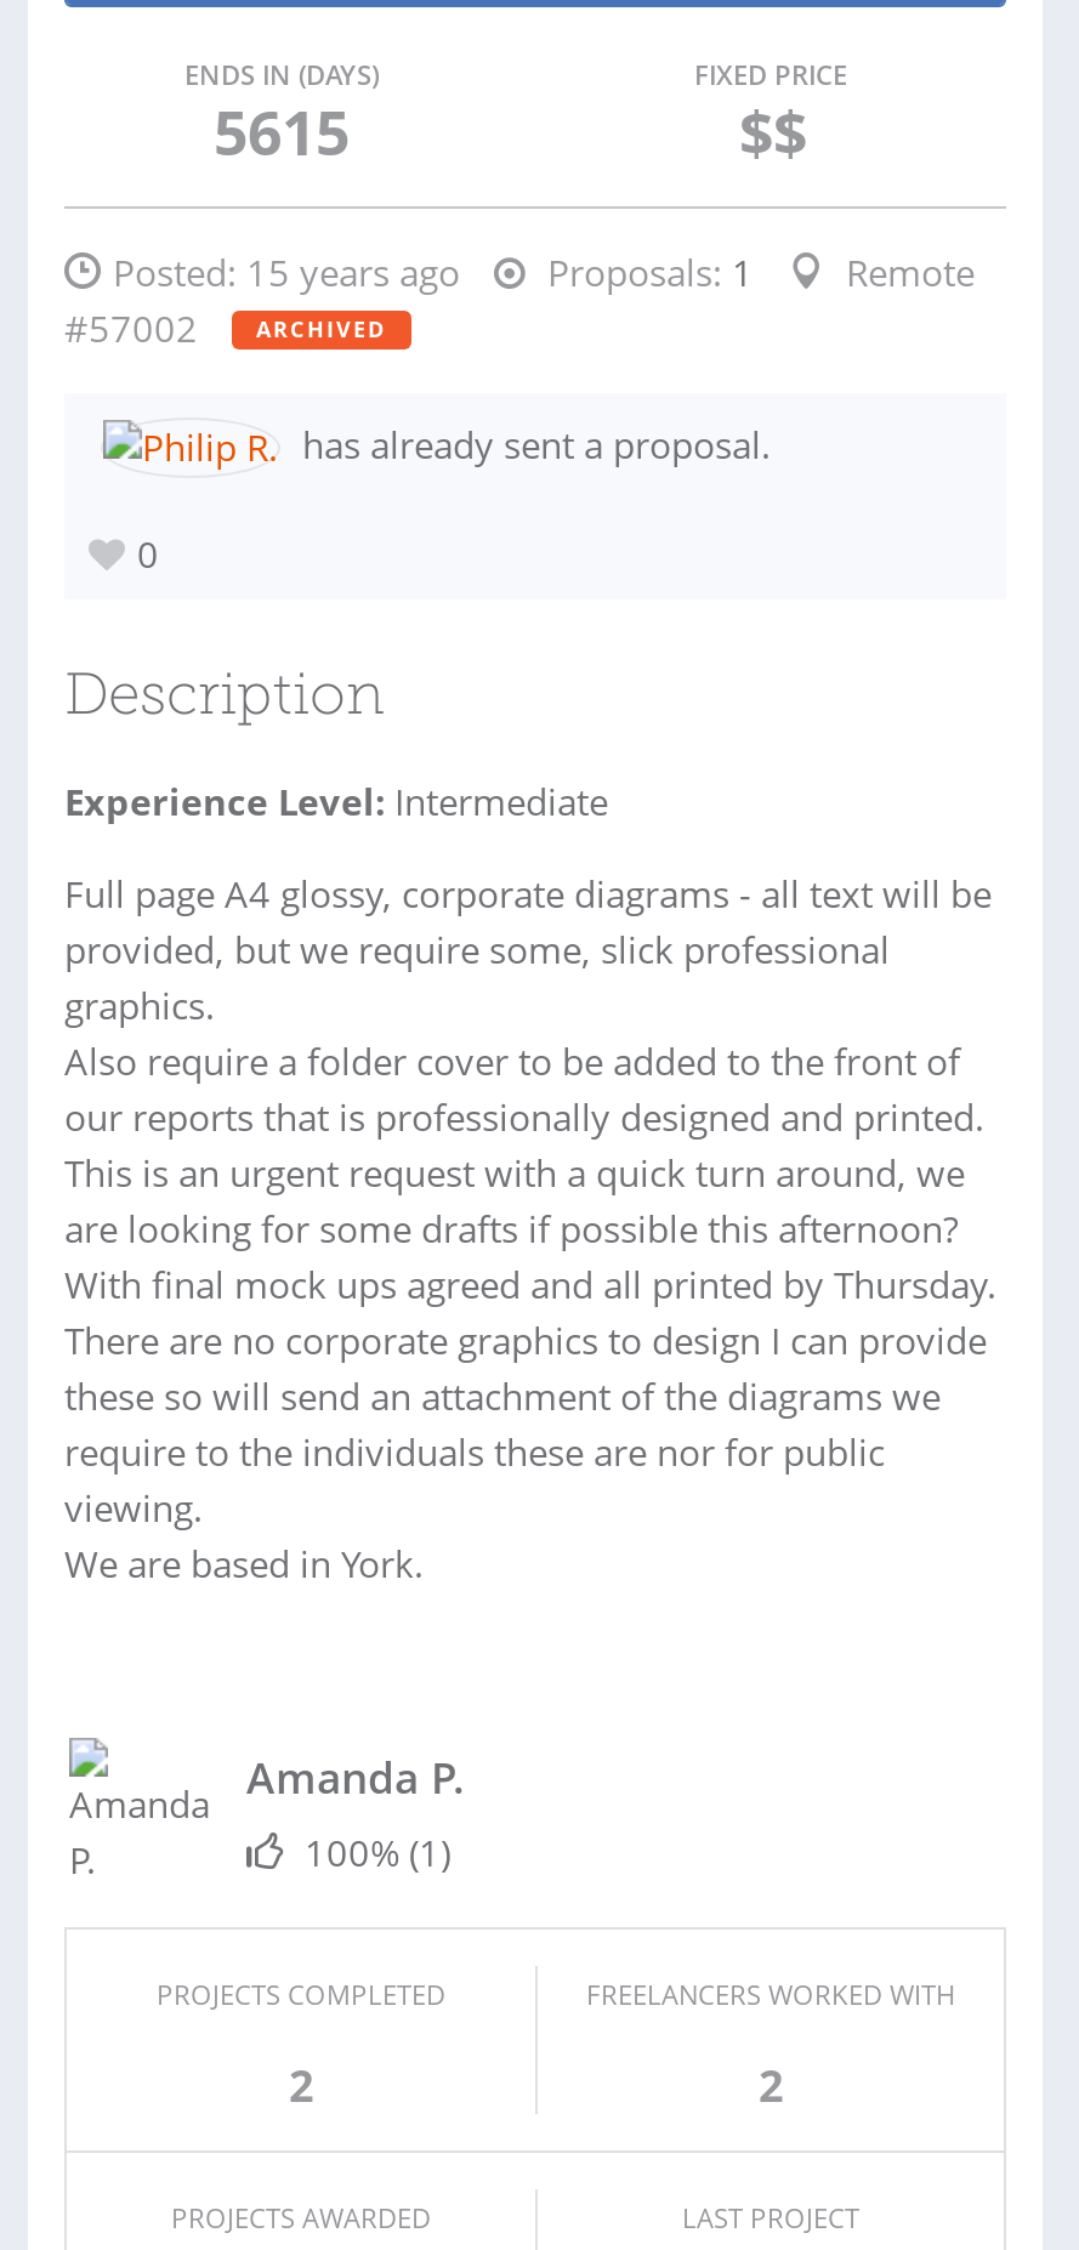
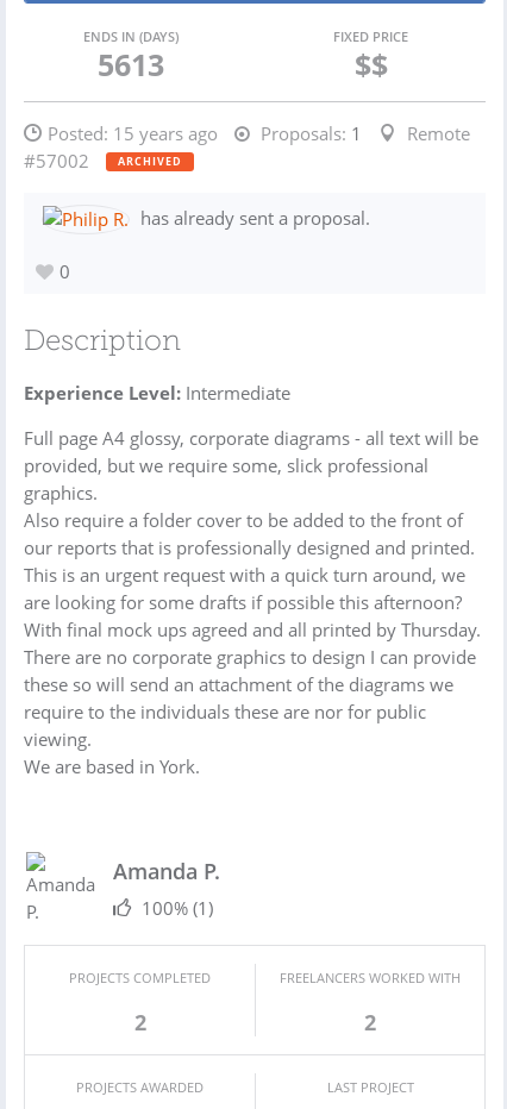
[214,90,350,172] 5615 -> [97,44,164,84] 5613

